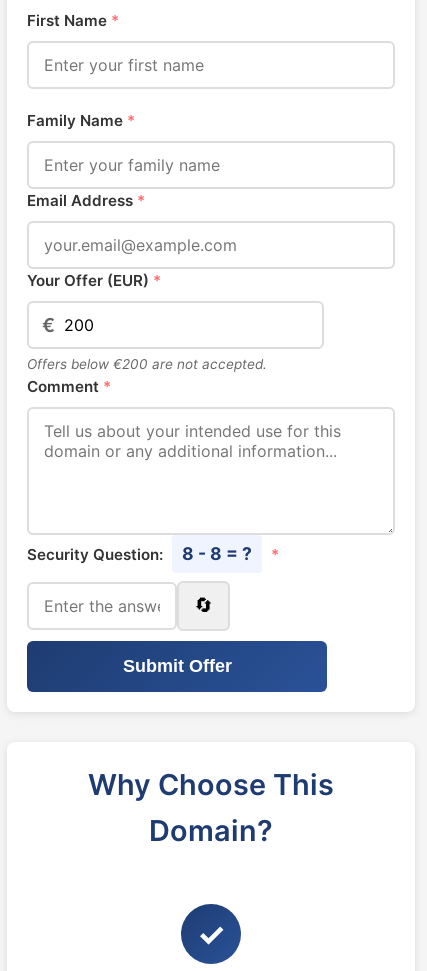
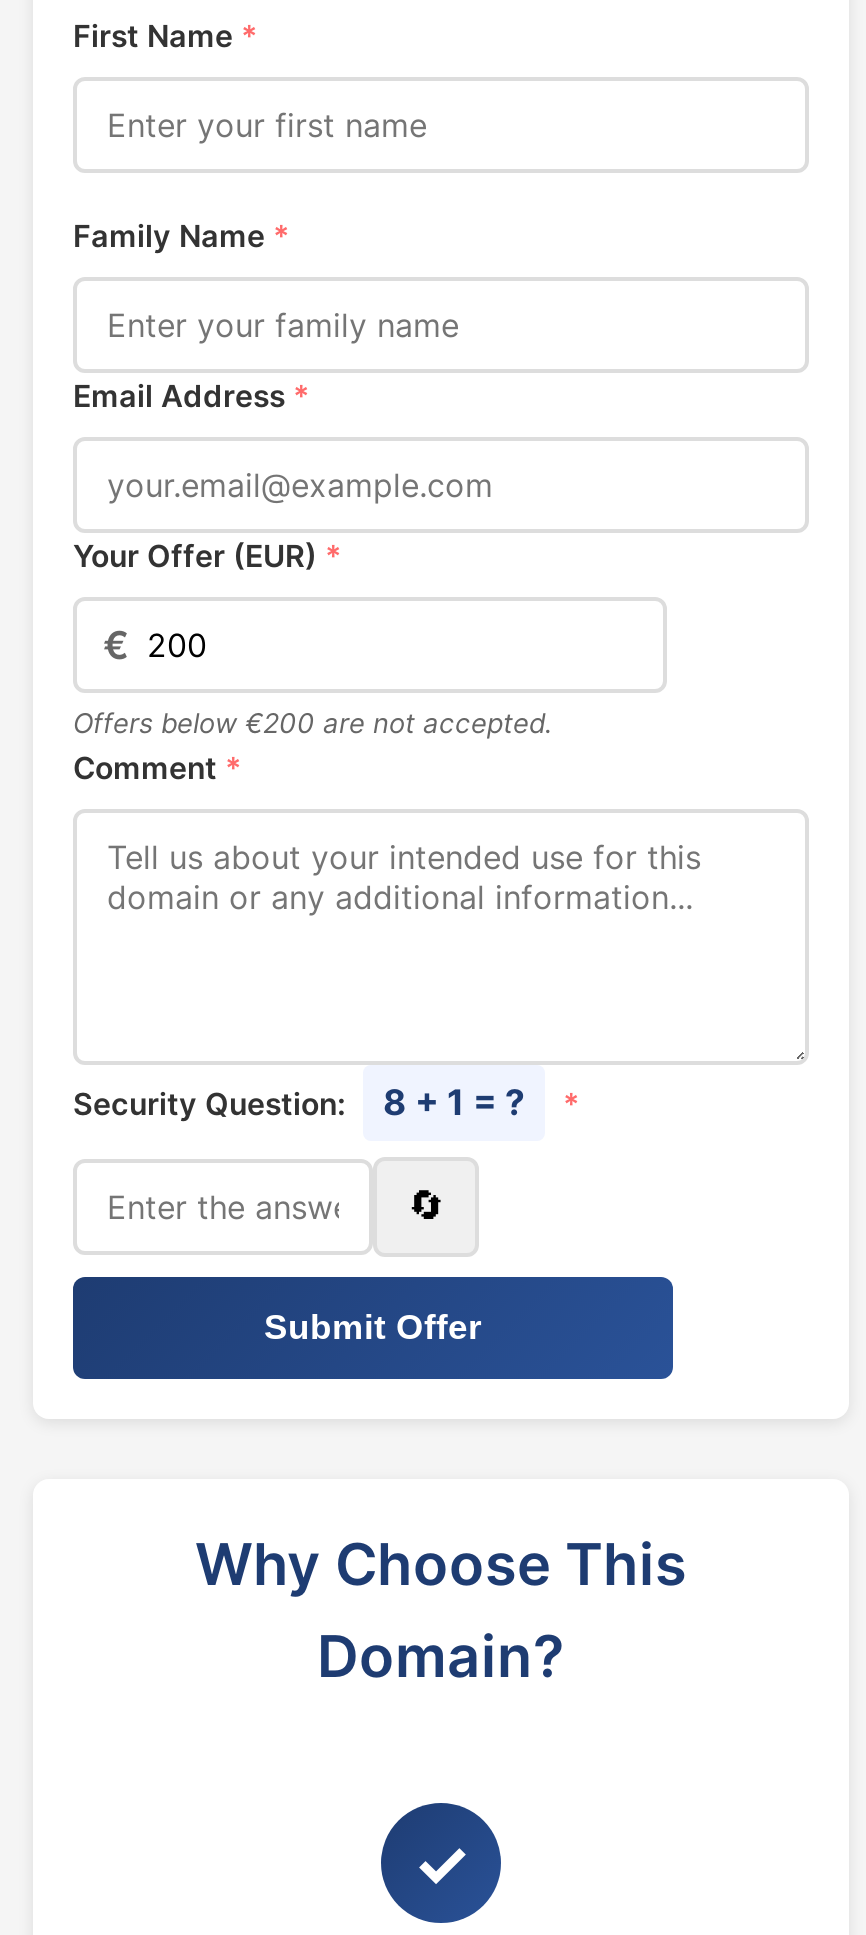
[182,543,252,564] 8 - 8 = ? -> [383,1081,525,1123] 8 + 1 = ?

